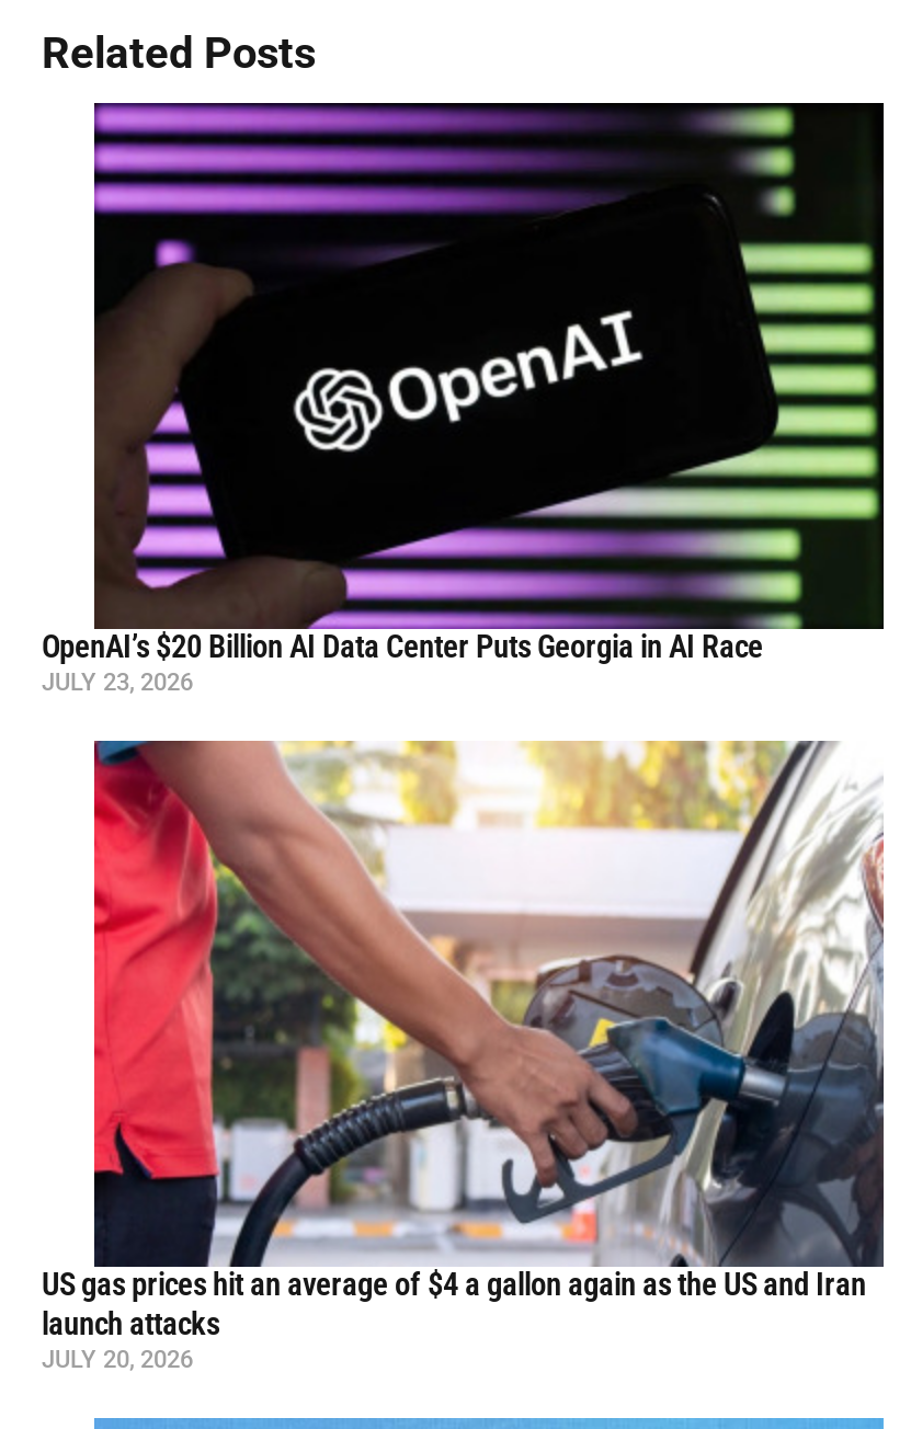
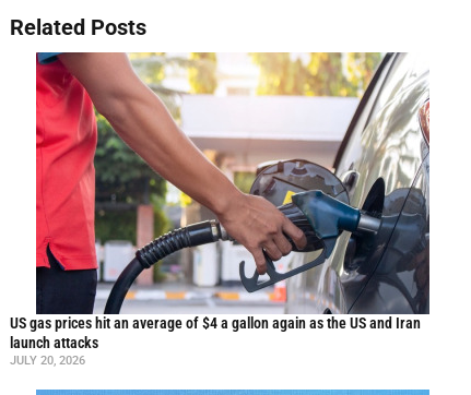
[42,101,886,696] [image] | OpenAI’s $20 Billion AI Data Center Puts Georgia in AI Race | JULY 23, 2026 -> none

